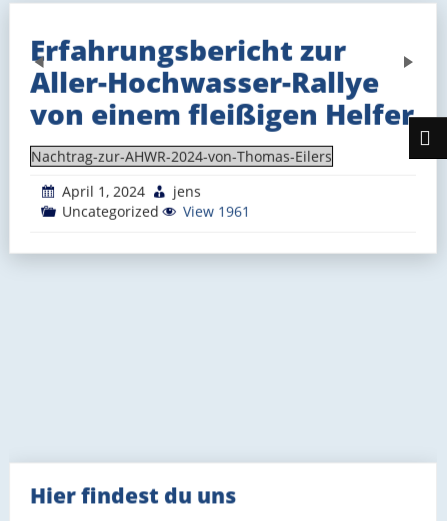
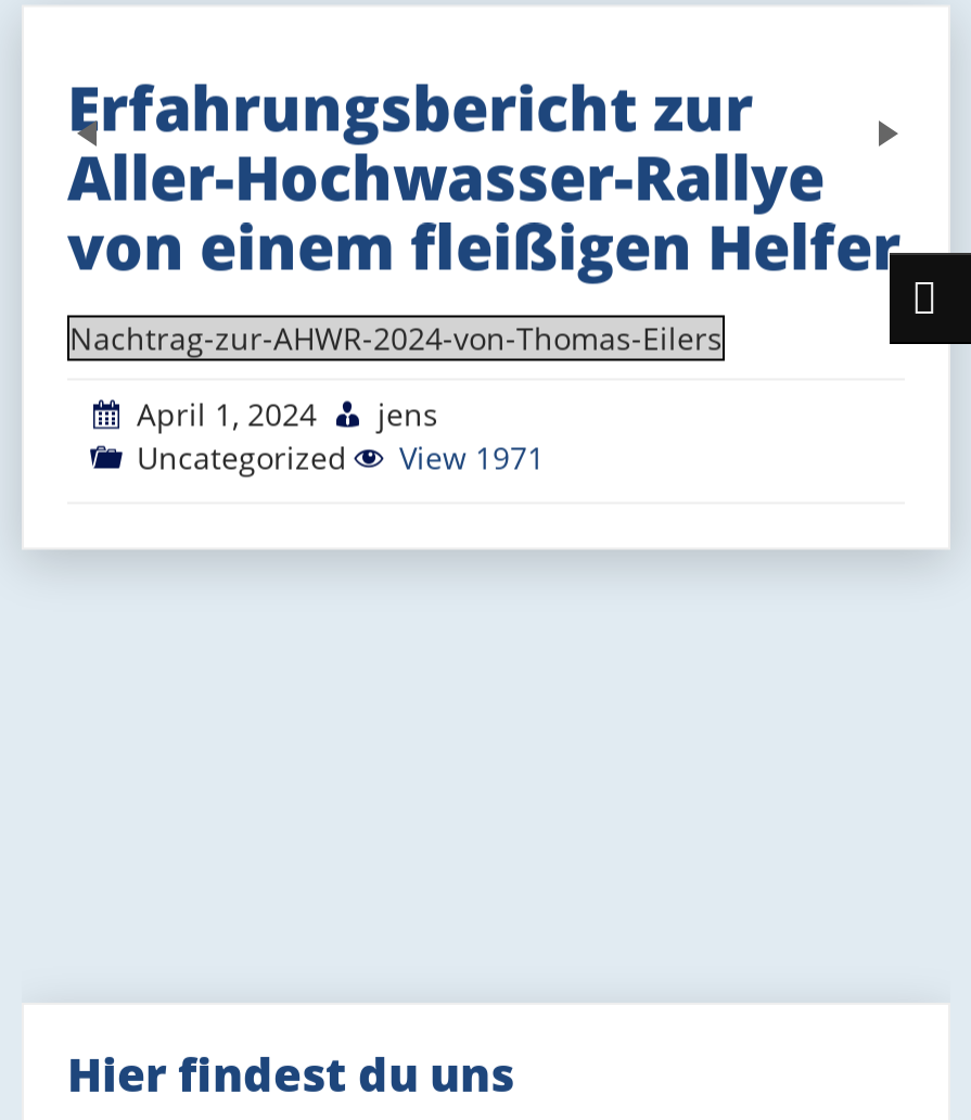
[62,201,250,220] Uncategorized View 1961 -> [137,436,545,478] Uncategorized View 1971

